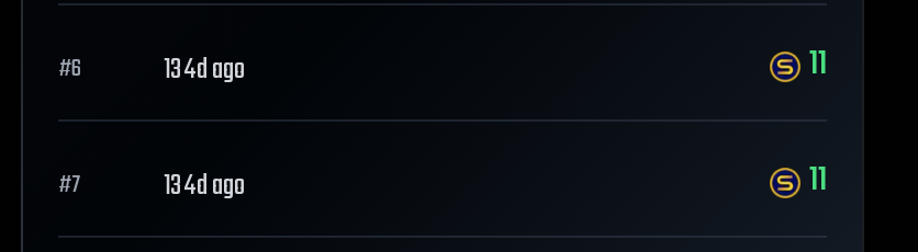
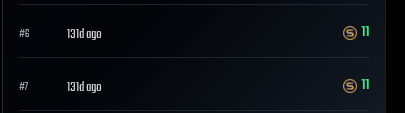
[164,50,247,94] 134d ago -> [67,25,102,45] 131d ago
[164,166,247,210] 134d ago -> [67,78,102,98] 131d ago

